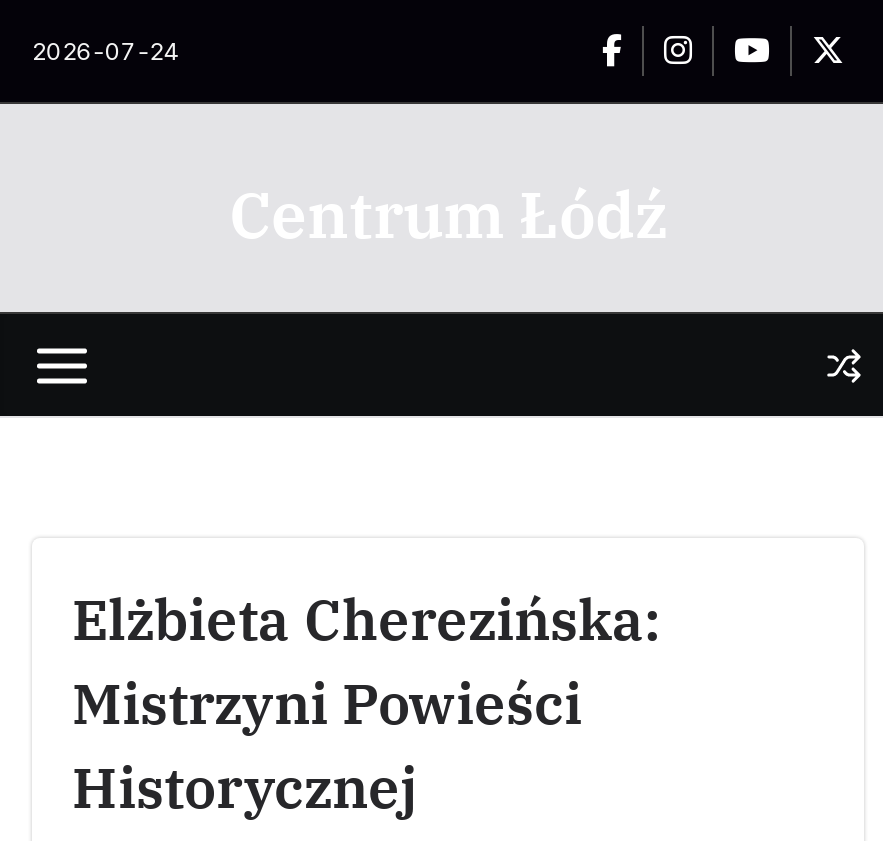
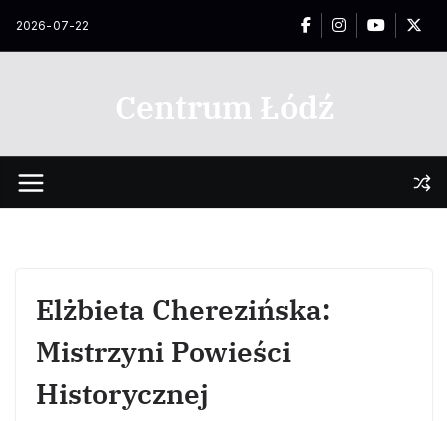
[32,36,180,66] 2026-07-24 -> [16,18,89,33] 2026-07-22

